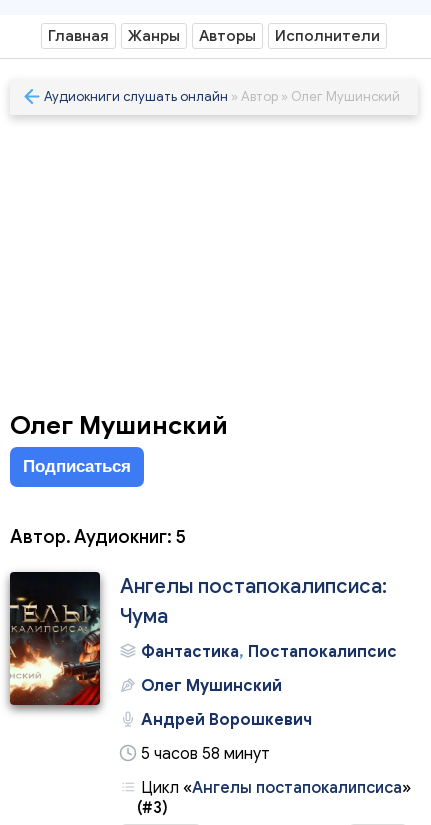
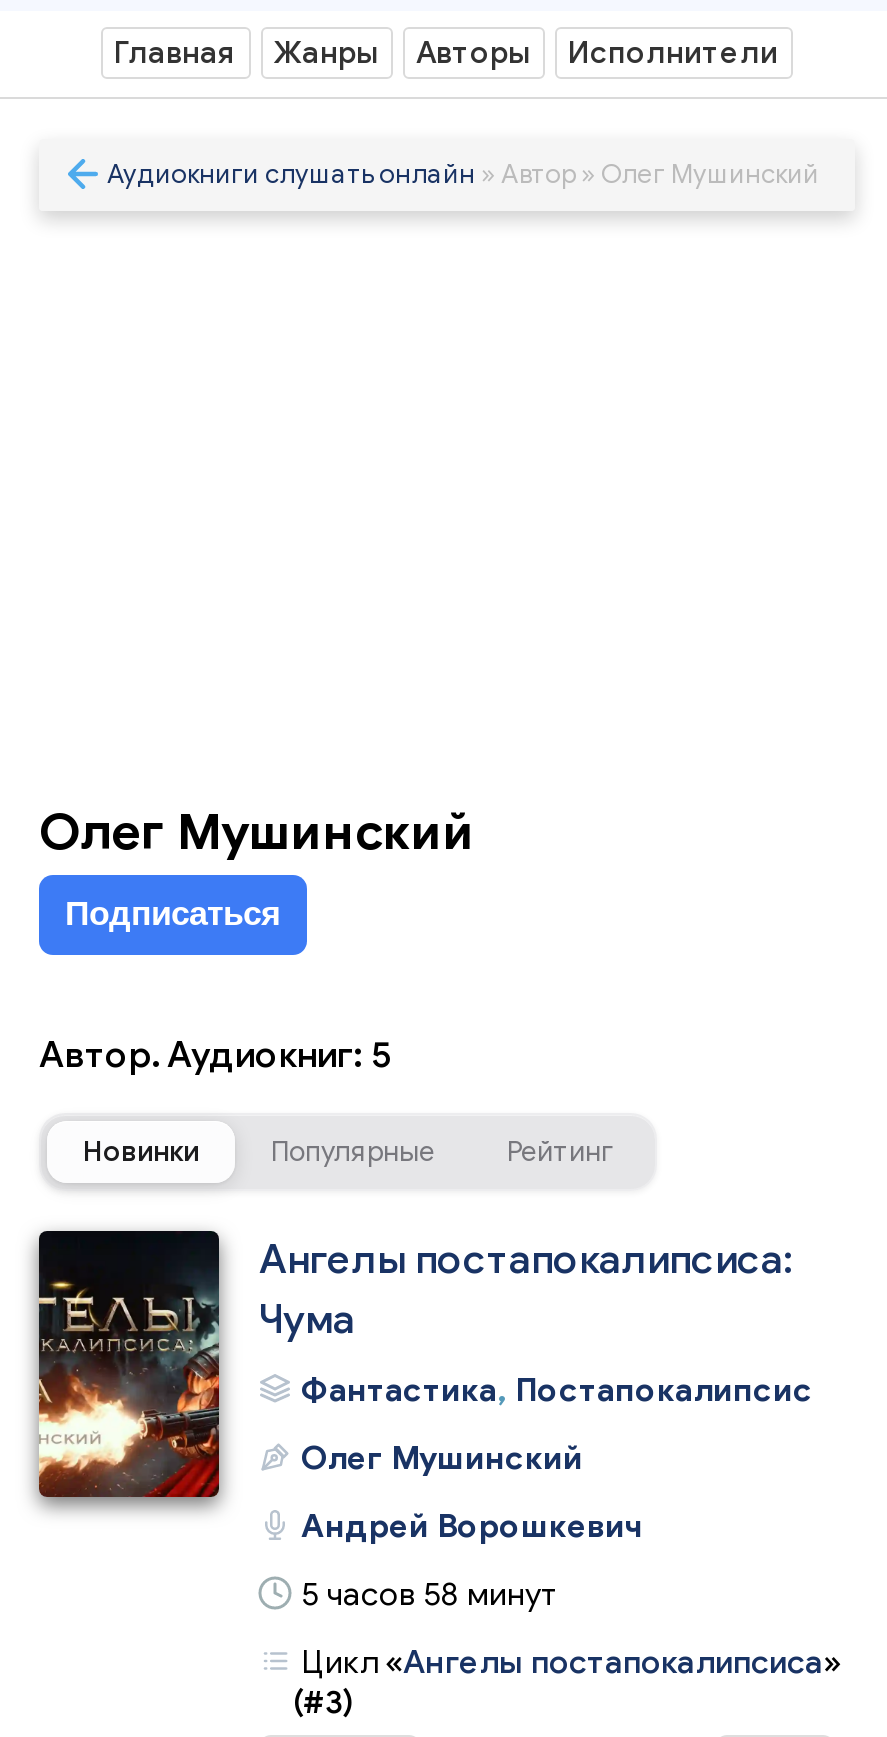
none -> [83,1135,613,1169] Новинки | Популярные | Рейтинг

